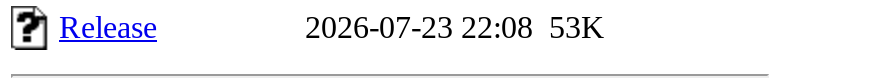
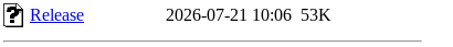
[305,11,605,45] 2026-07-23 22:08 53K -> [166,6,331,24] 2026-07-21 10:06 53K

